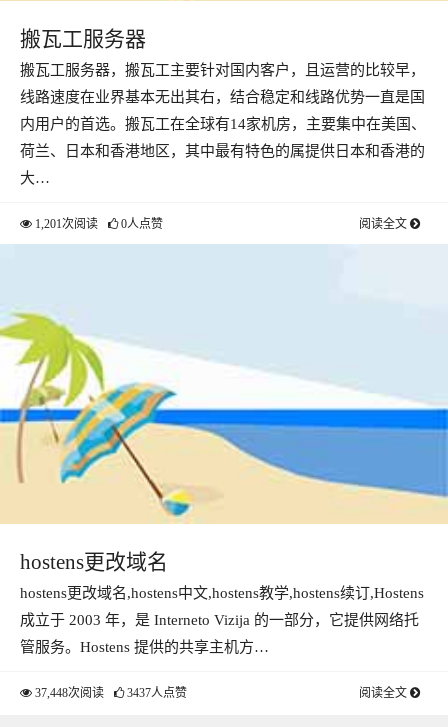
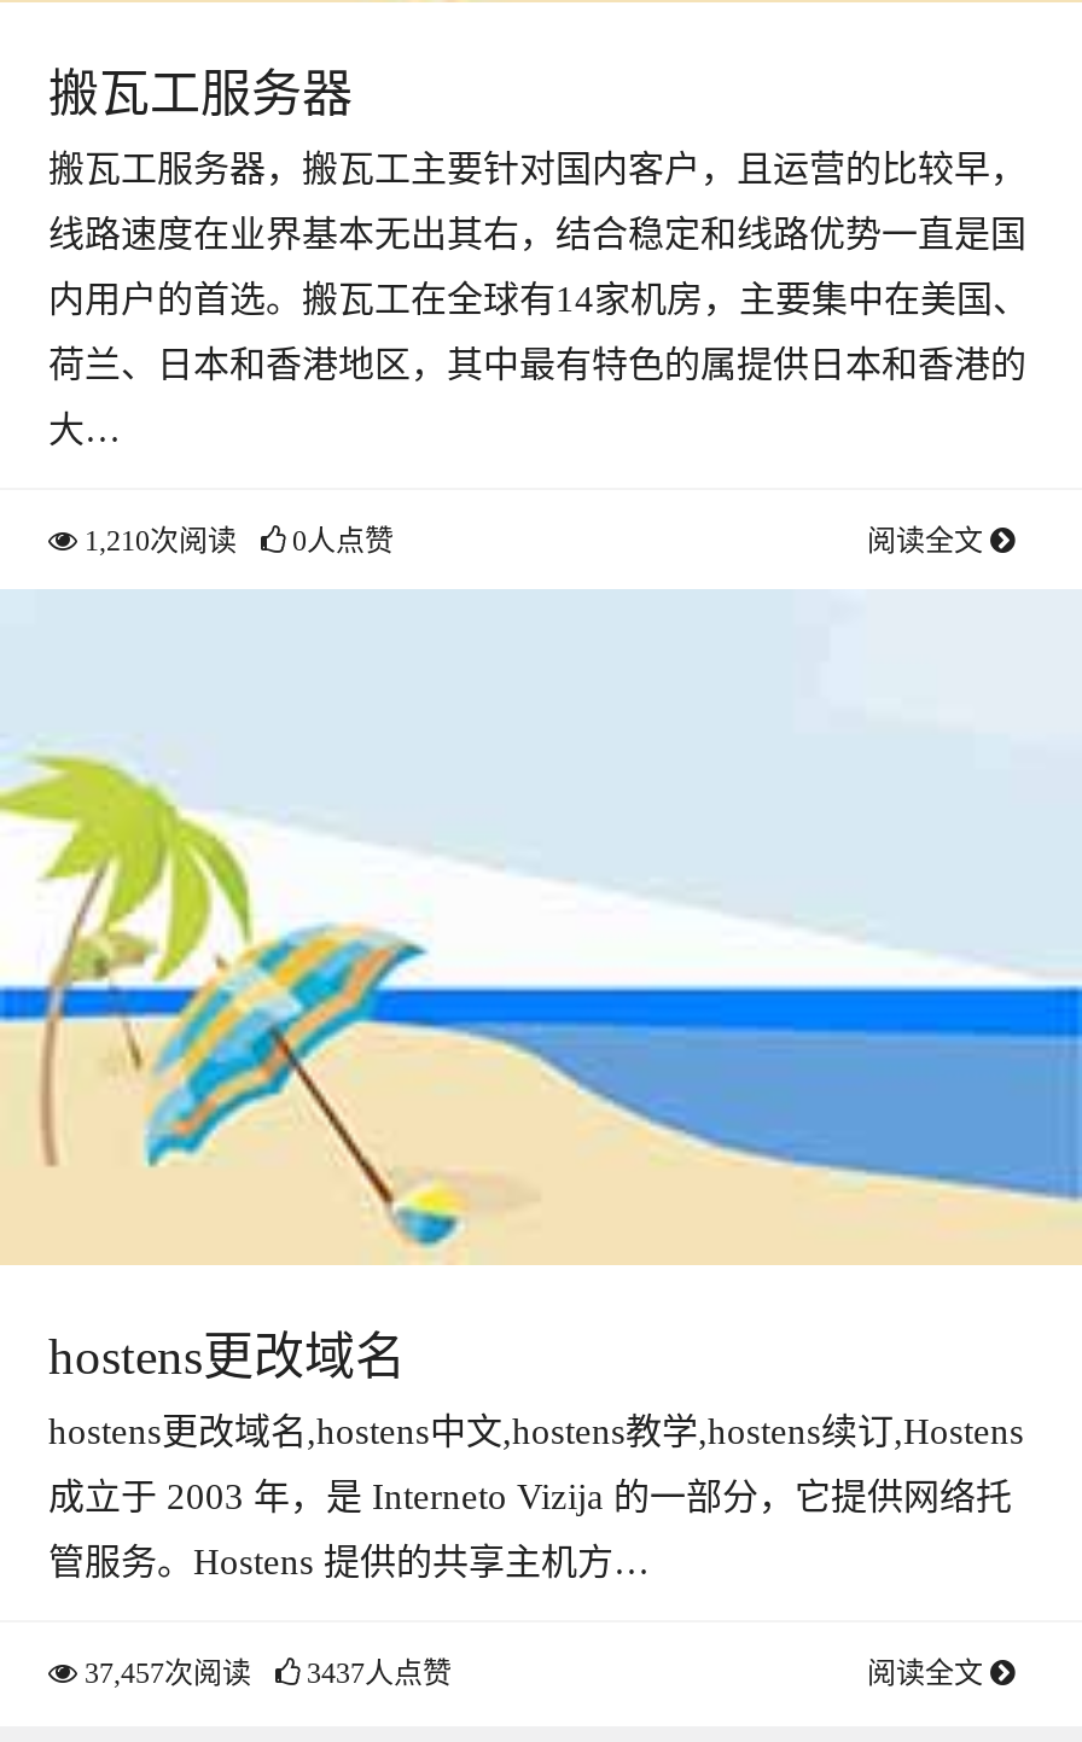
[32,217,163,231] 1,201次阅读 0人点赞 -> [77,525,394,559] 1,210次阅读 0人点赞
[32,686,187,700] 37,448次阅读 3437人点赞 -> [77,1657,452,1691] 37,457次阅读 3437人点赞

